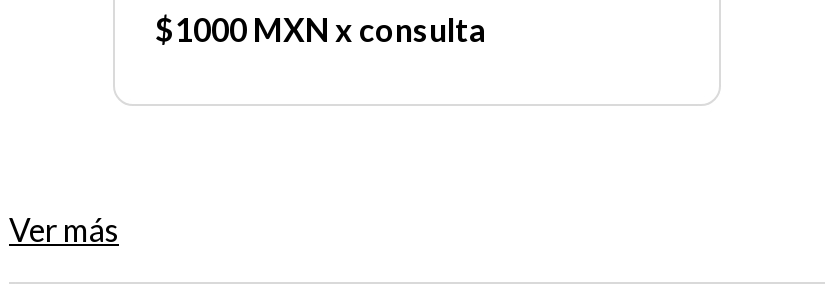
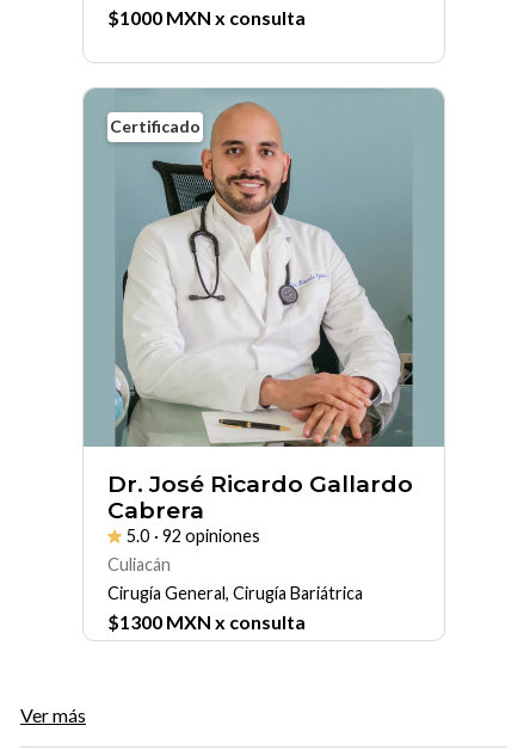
none -> [82,87,445,448] [image] | Certificado
none -> [107,469,413,633] Dr. José Ricardo Gallardo | Cabrera | 5.0 · 92 opiniones | Culiacán | Cirugía General, Cirugía Bariátrica | $1300 MXN x consulta

